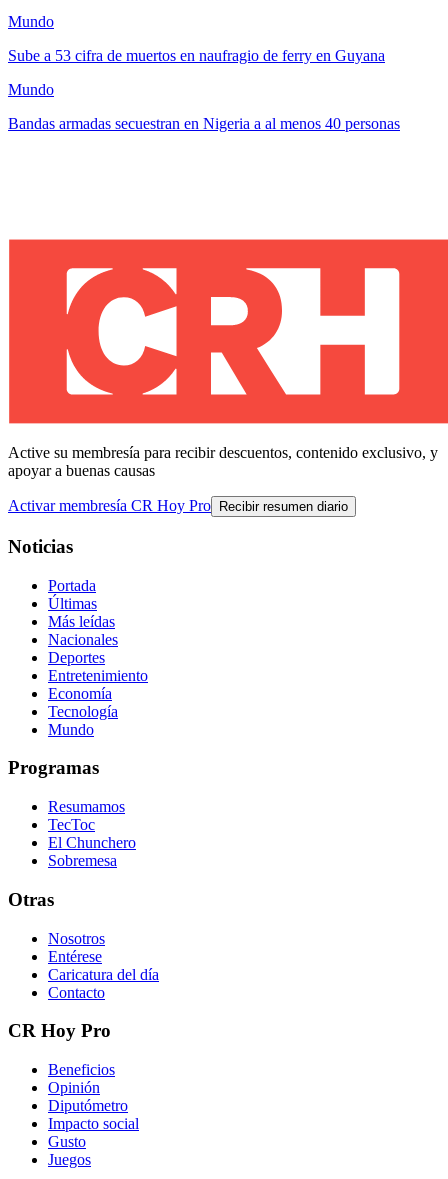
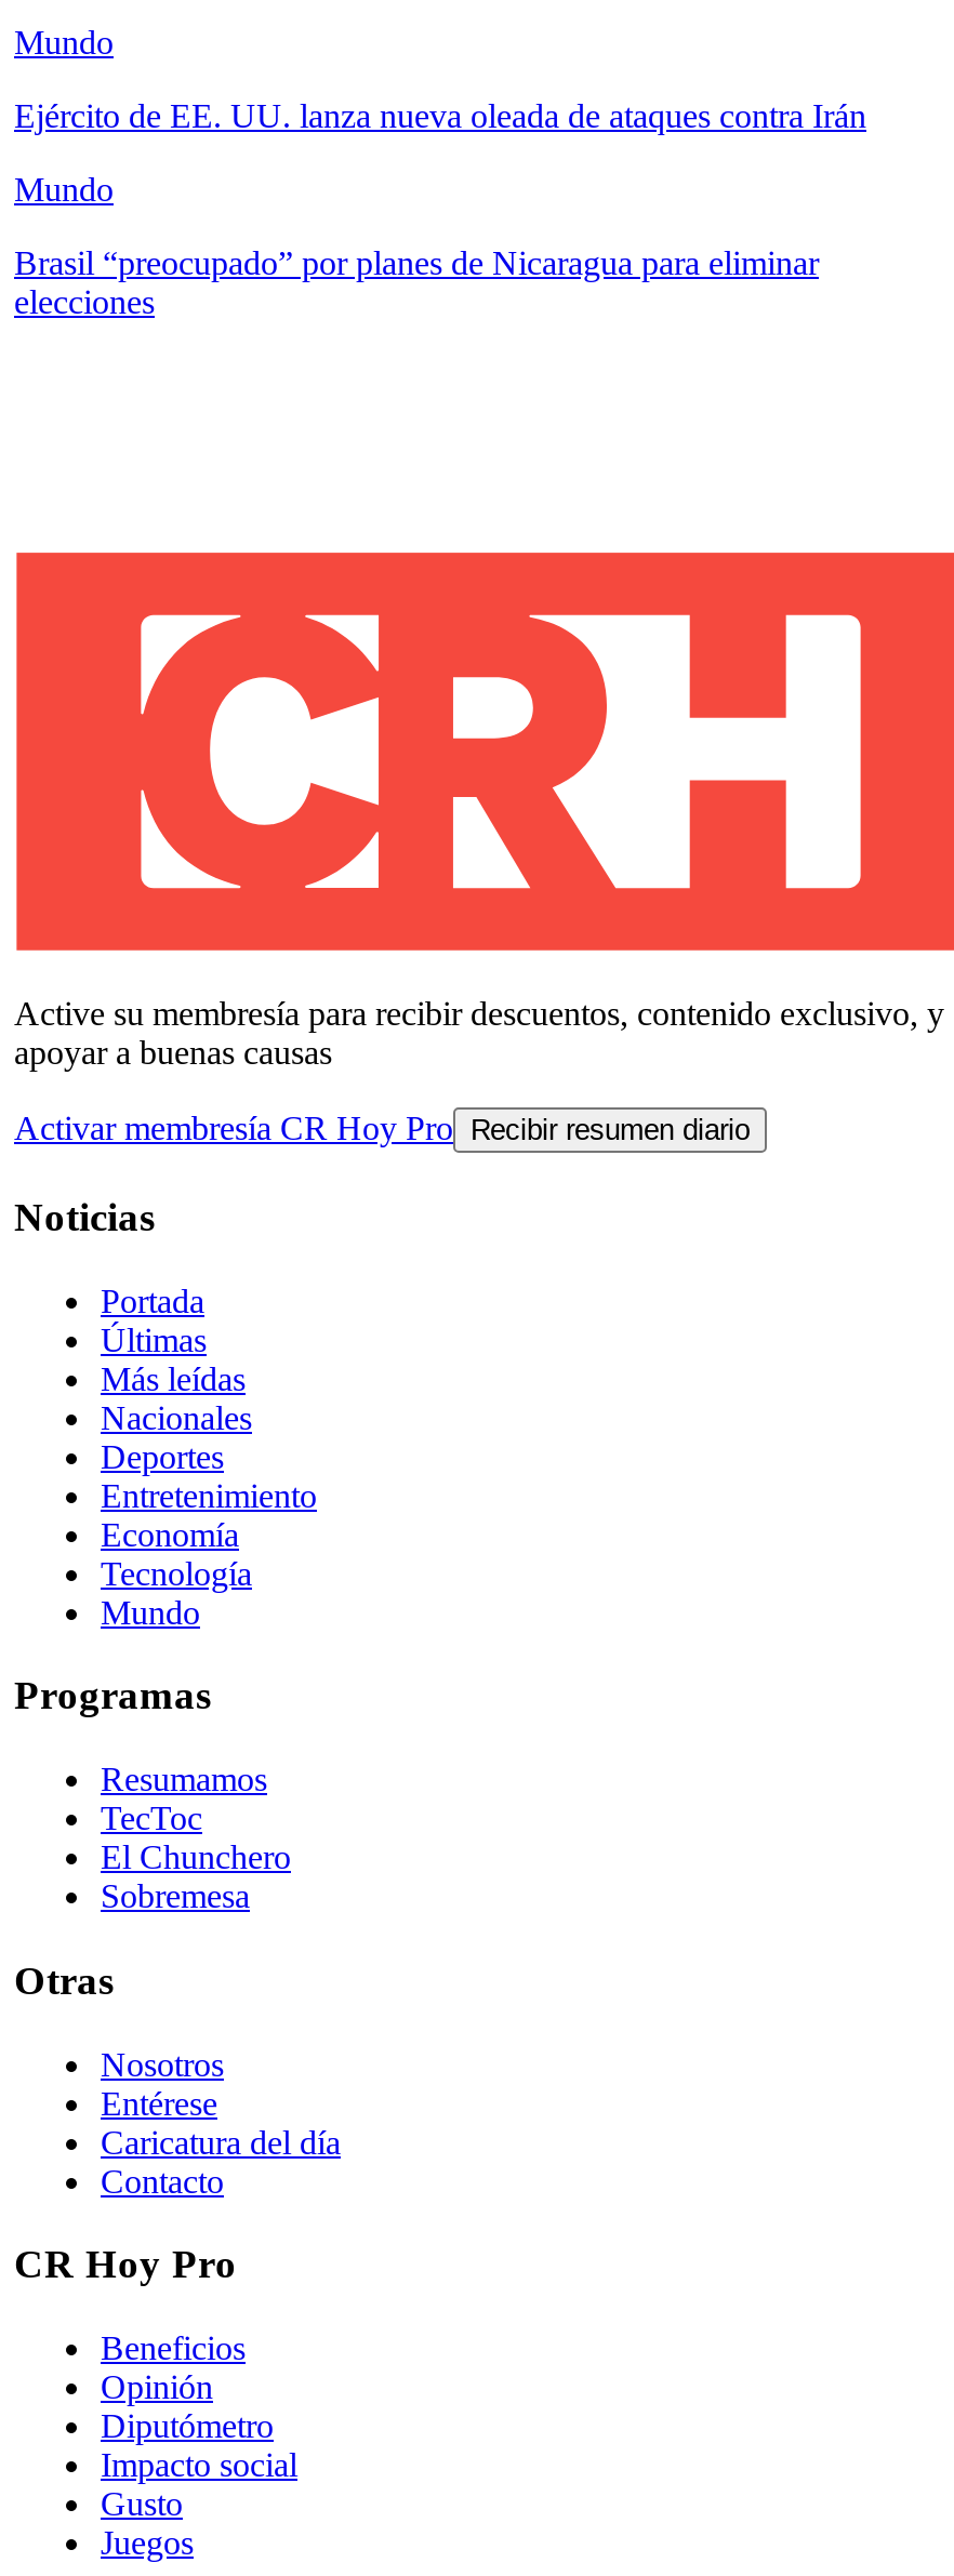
[8,47,385,64] Sube a 53 cifra de muertos en naufragio de ferry en Guyana -> [14,98,866,135] Ejército de EE. UU. lanza nueva oleada de ataques contra Irán
[8,115,400,132] Bandas armadas secuestran en Nigeria a al menos 40 personas -> [14,245,819,321] Brasil “preocupado” por planes de Nicaragua para eliminar | elecciones

